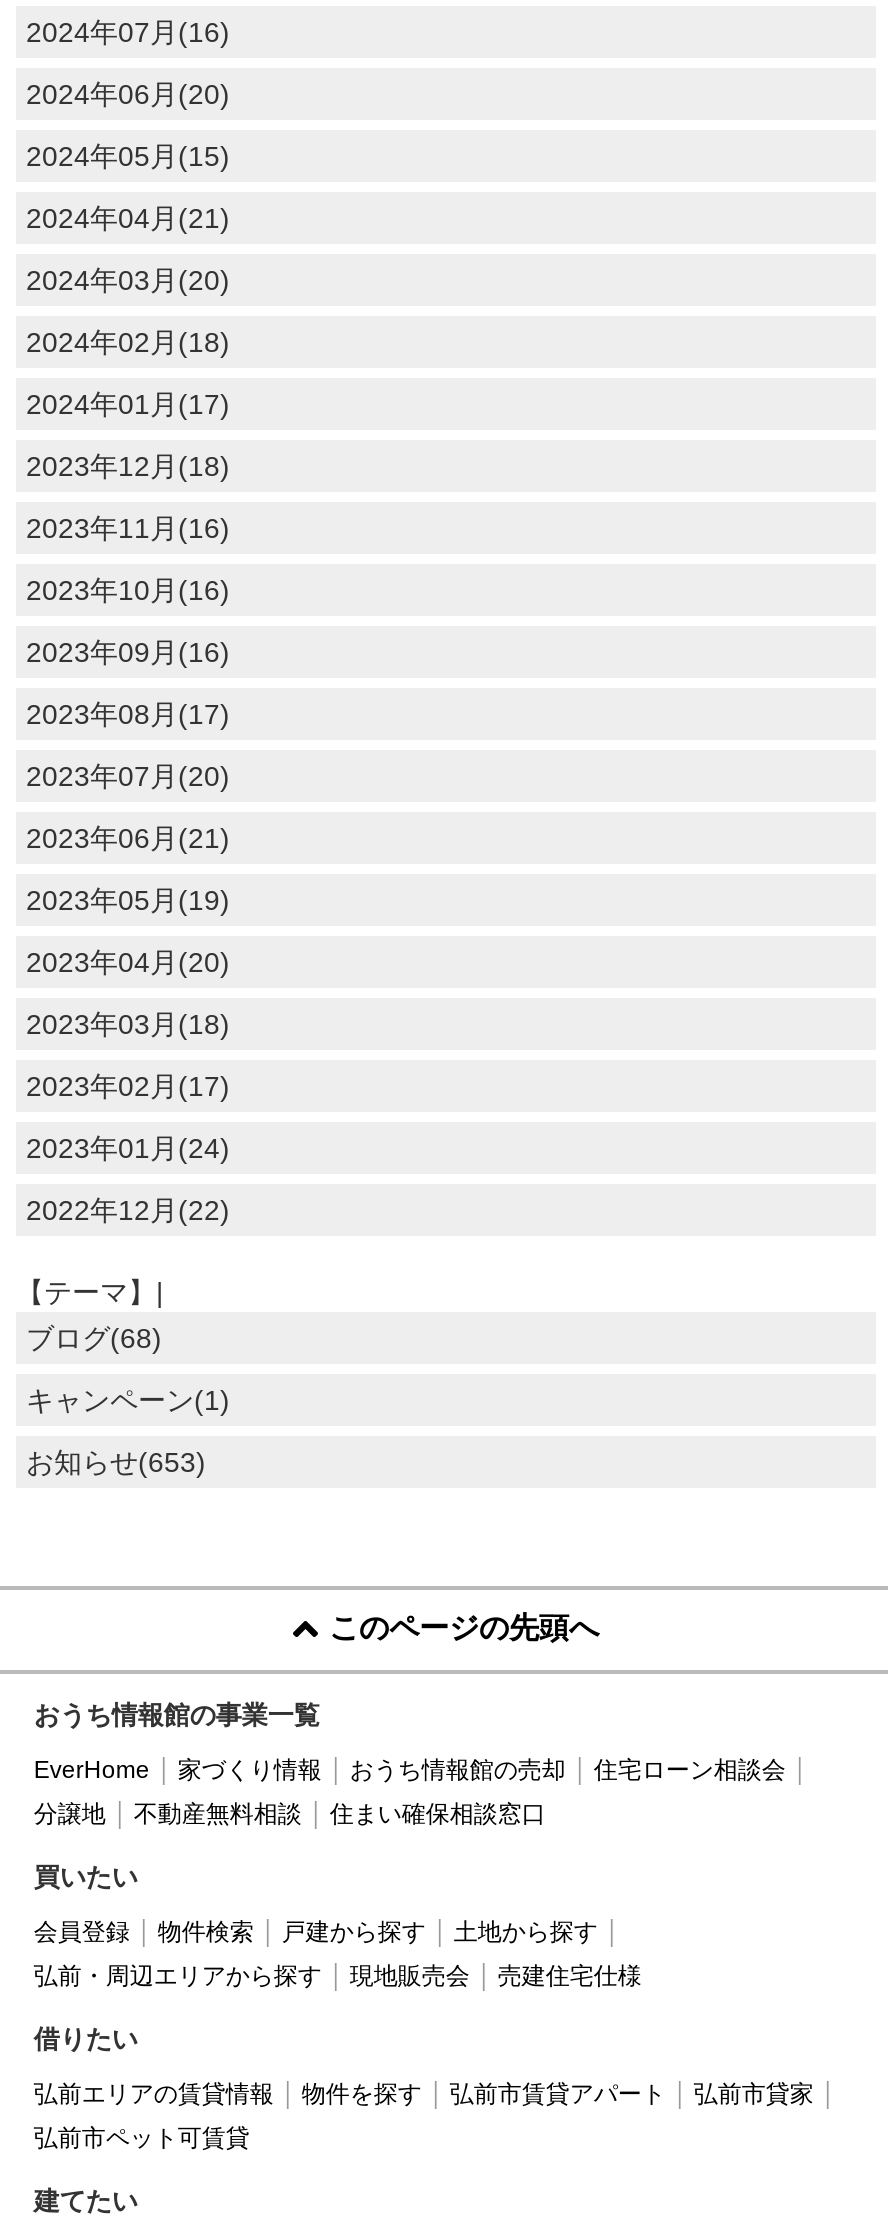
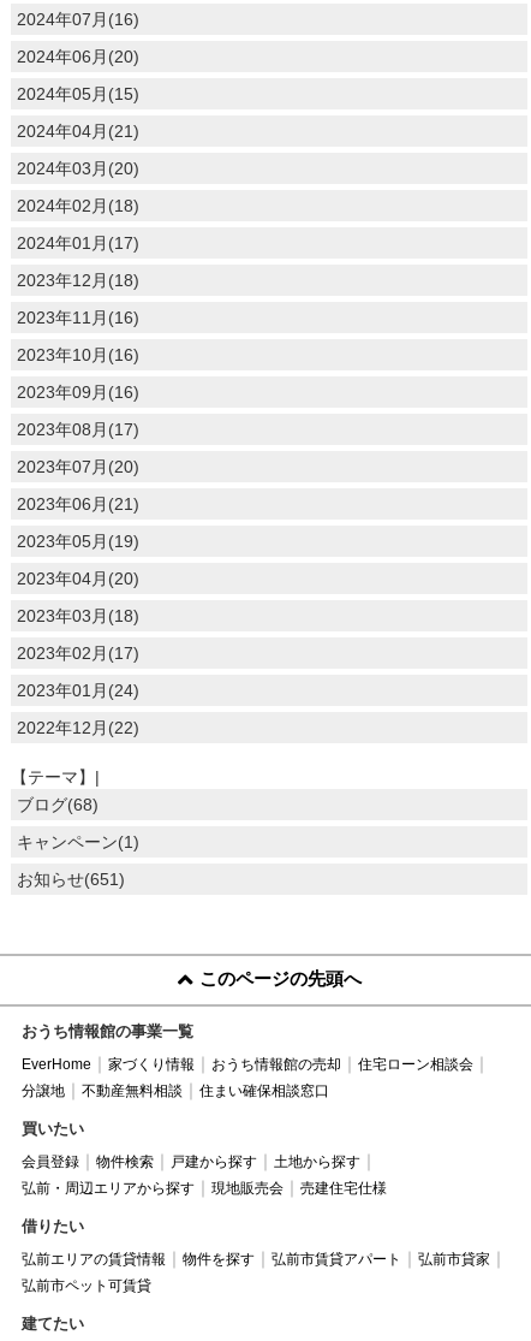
[26,1445,206,1477] お知らせ(653) -> [17,869,125,888] お知らせ(651)

